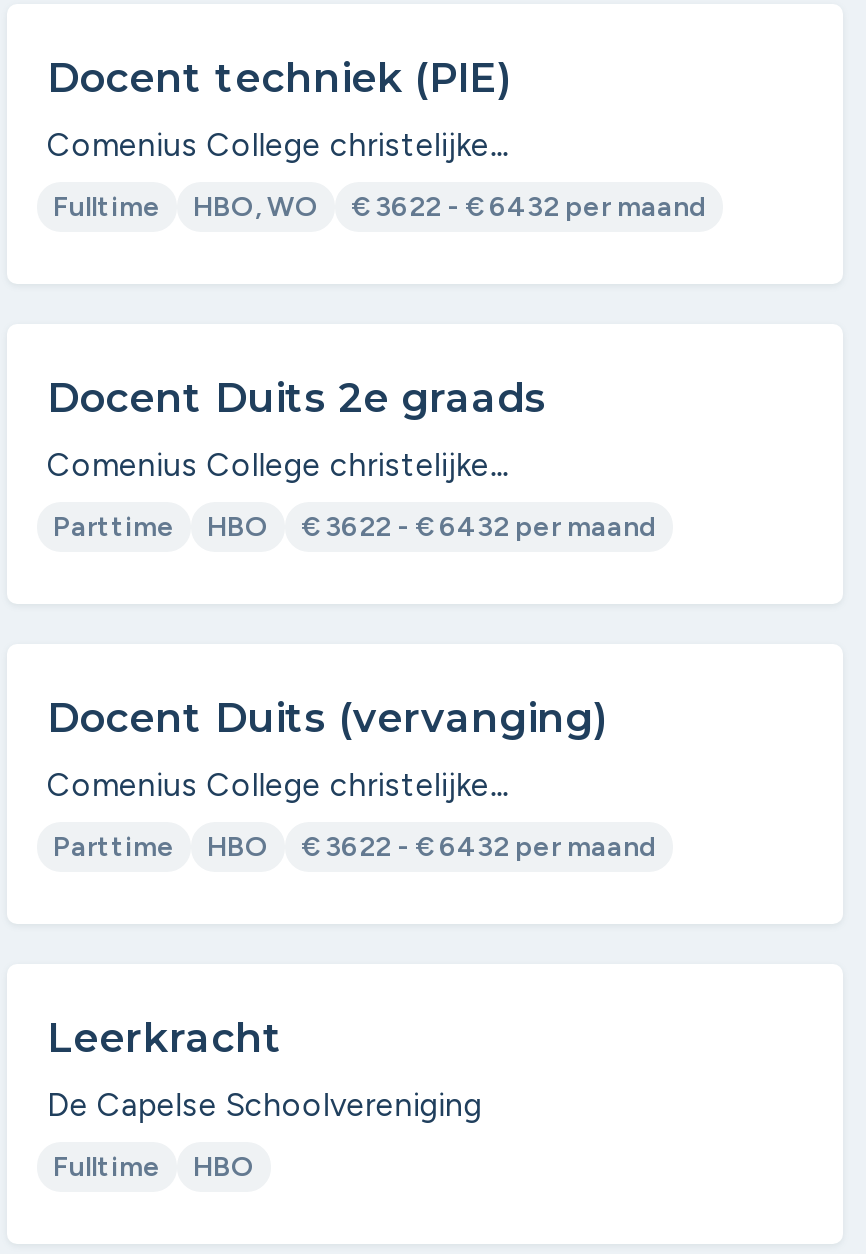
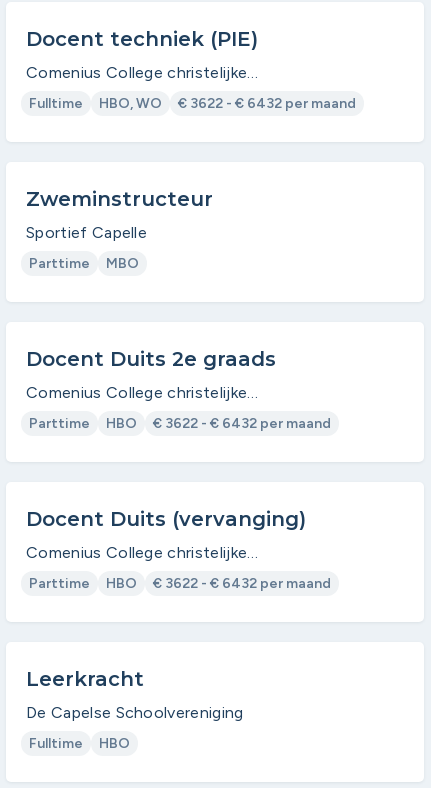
none -> [26,187,213,272] Zweminstructeur | Sportief Capelle | Parttime | MBO

